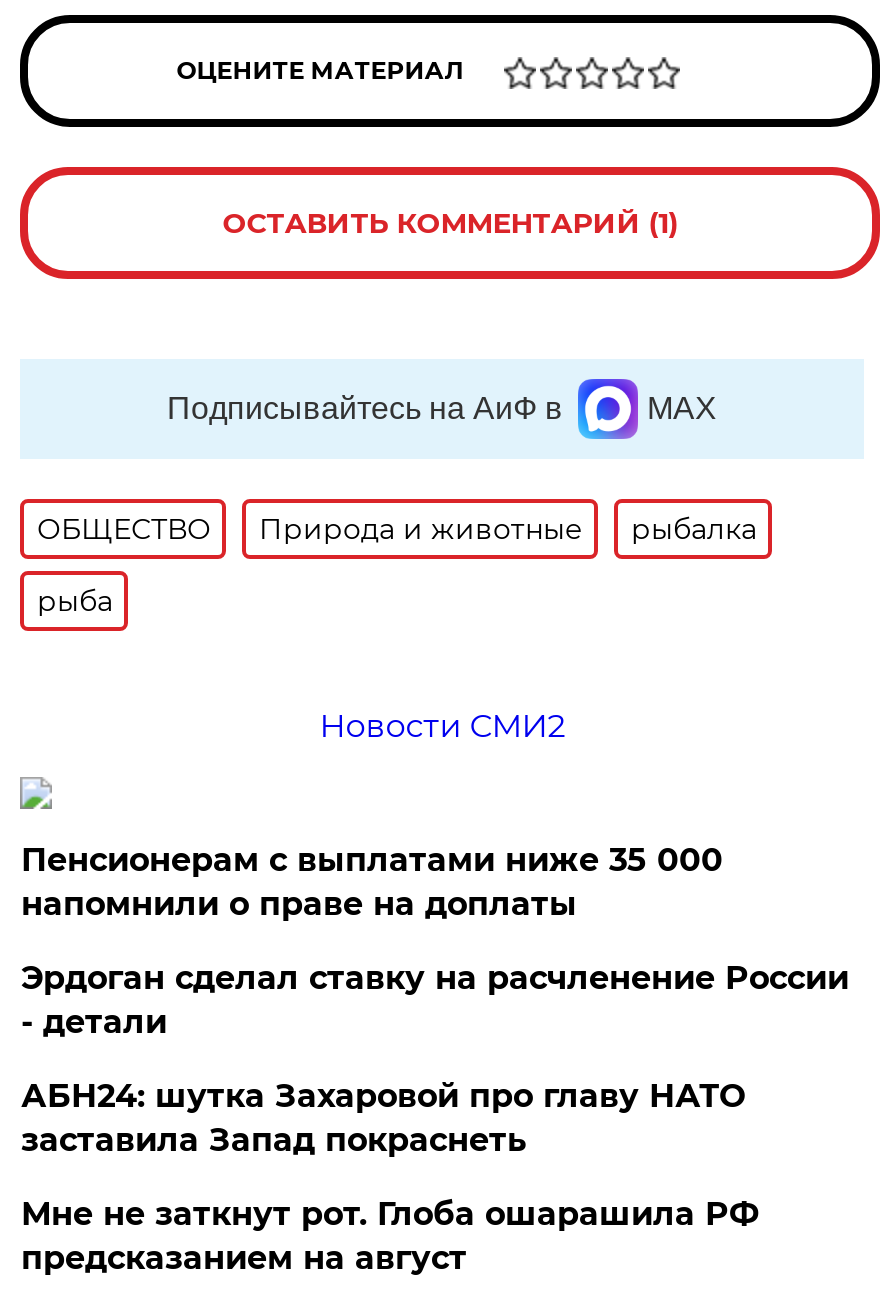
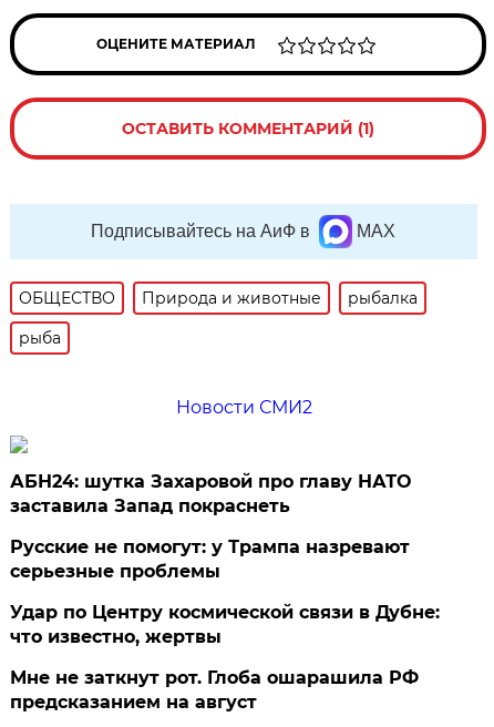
[21,841,849,1041] Пенсионерам с выплатами ниже 35 000 | напомнили о праве на доплаты | Эрдоган сделал ставку на расчленение России | - детали -> none
moved [21,1077,745,1159] -> [10,471,411,516]: АБН24: шутка Захаровой про главу НАТО | заставила Запад покраснеть
none -> [10,536,440,647] Русские не помогут: у Трампа назревают | серьезные проблемы | Удар по Центру космической связи в Дубне: | что известно, жертвы

